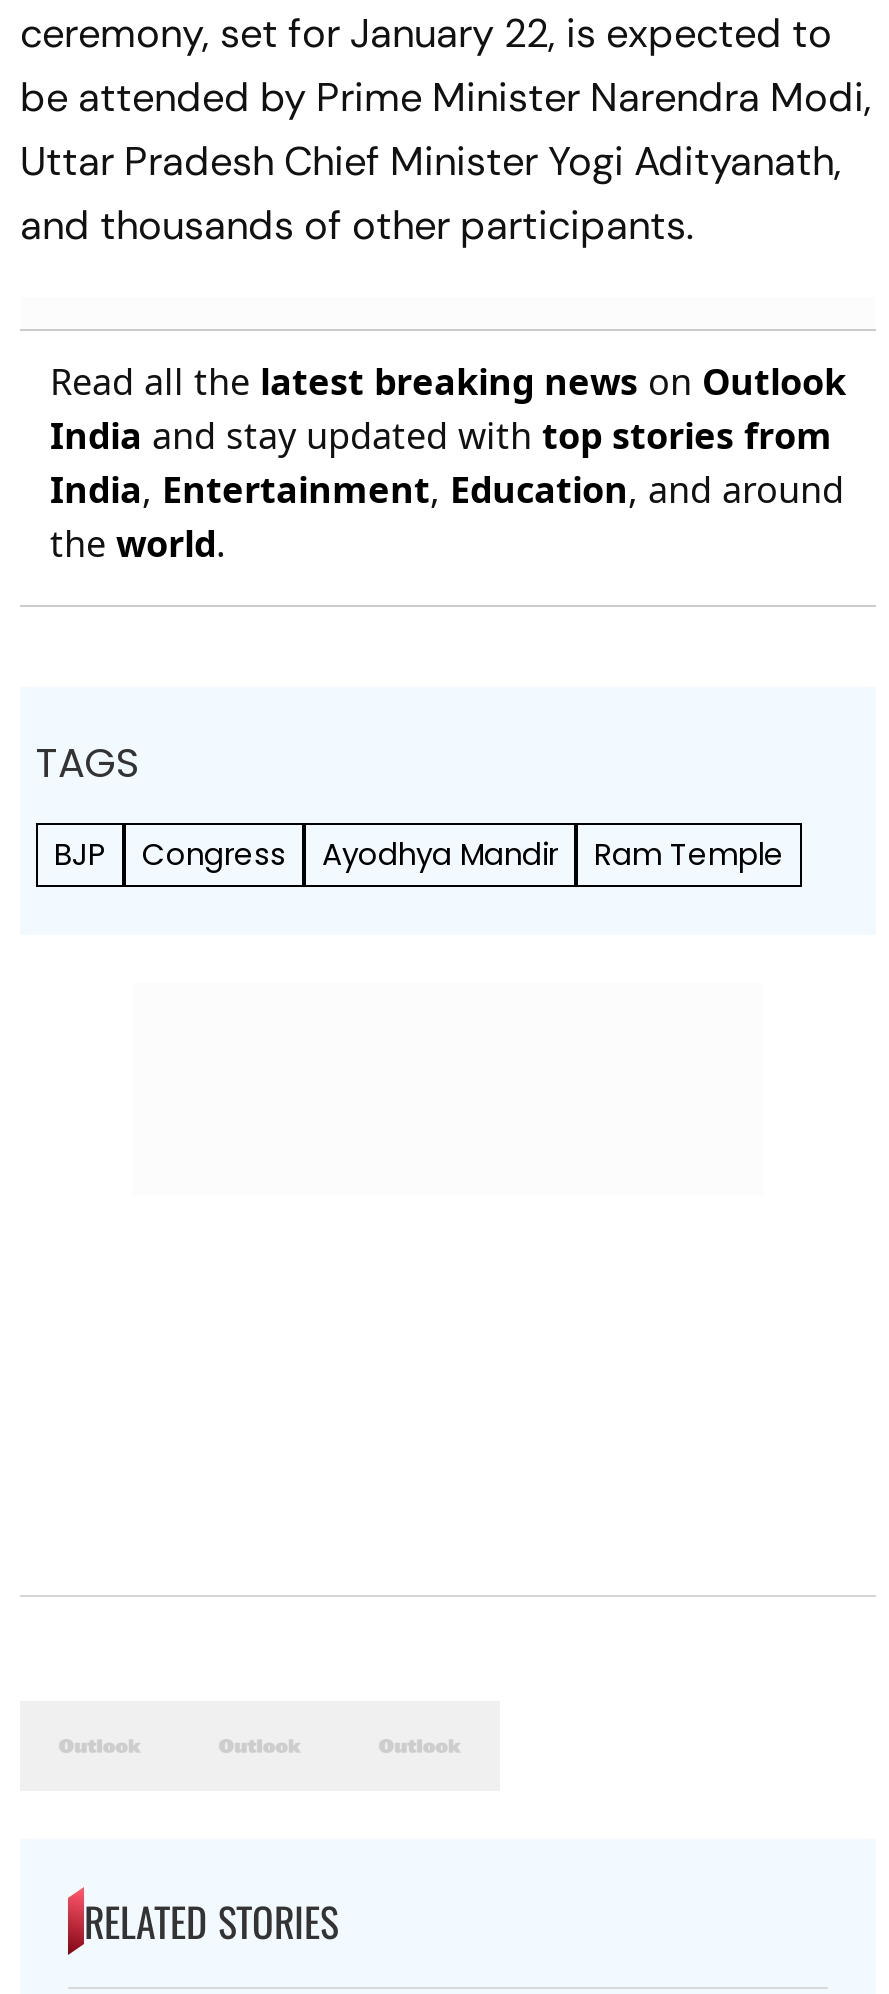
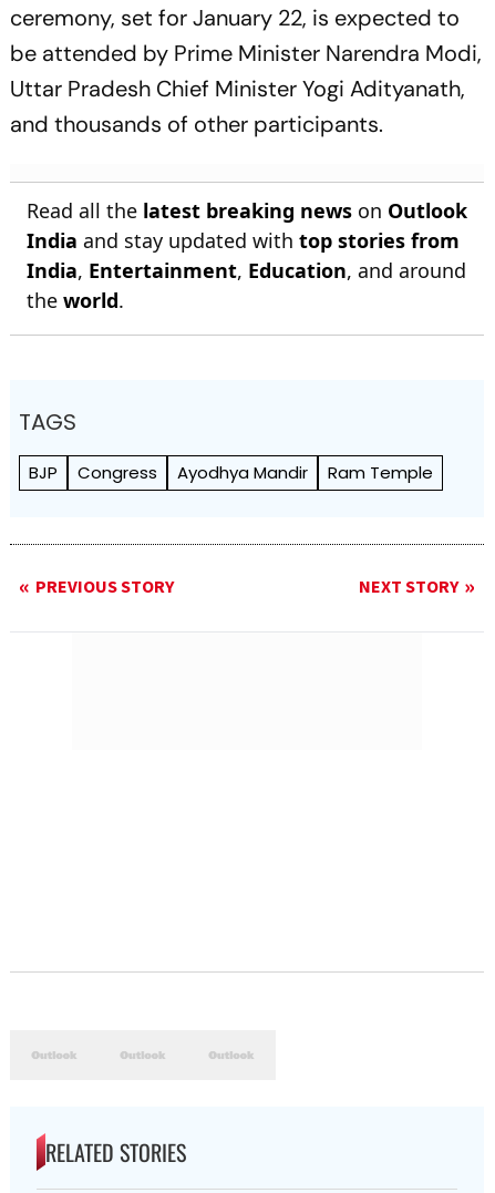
none -> [35,575,458,600] PREVIOUS STORY | NEXT STORY

